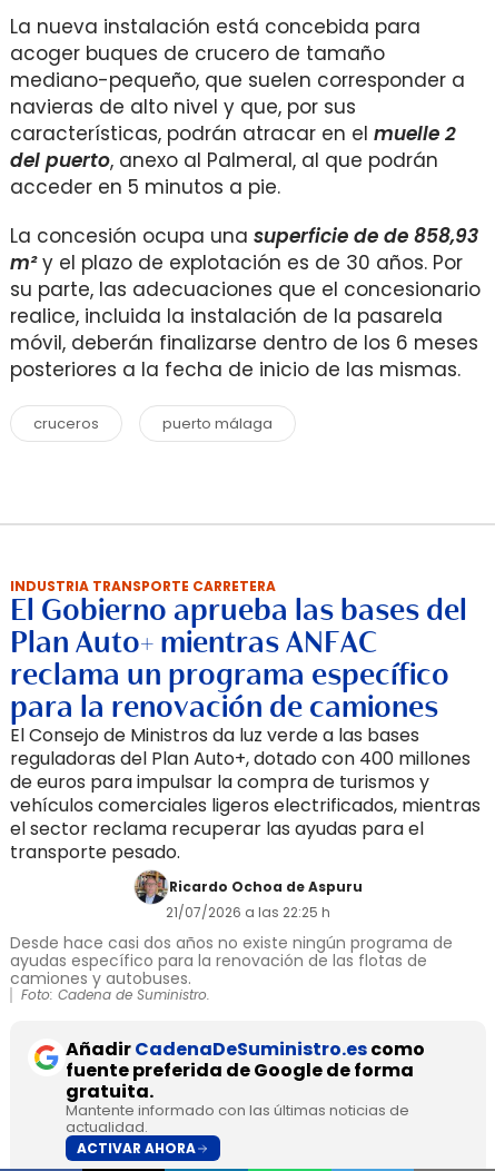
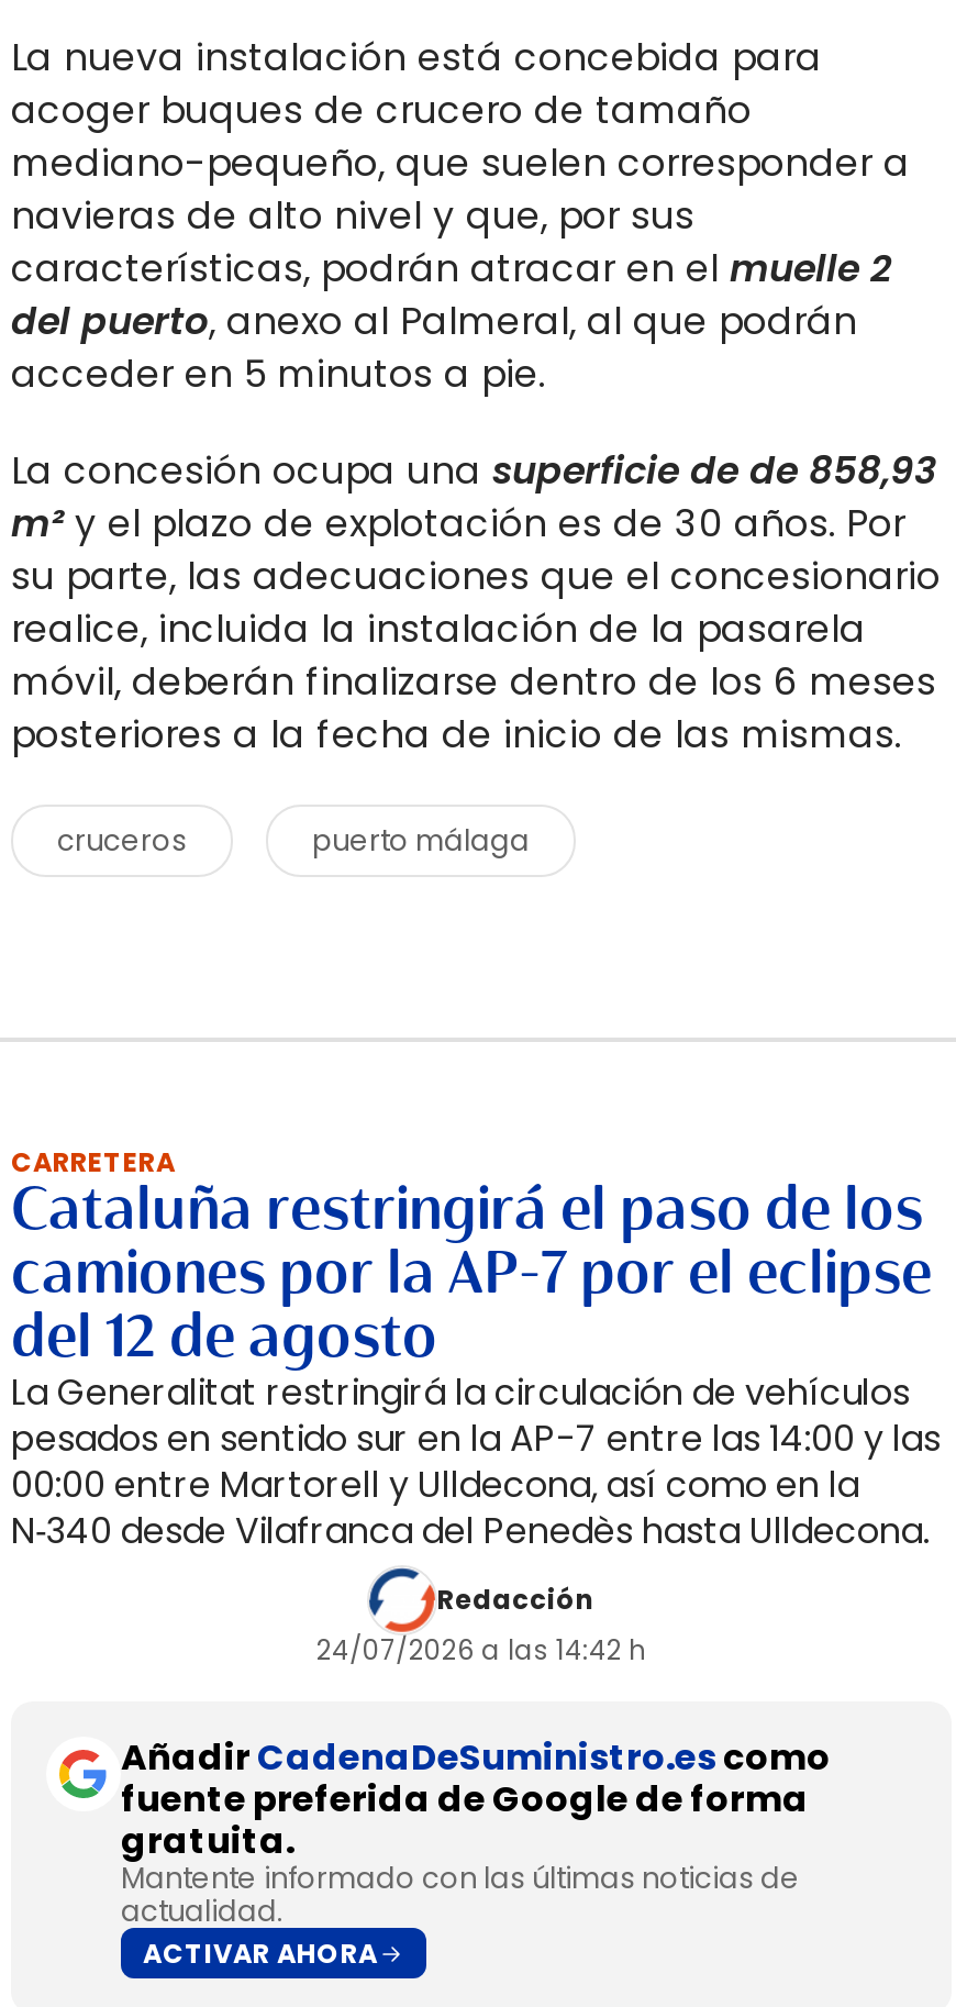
[10,577,481,865] INDUSTRIA TRANSPORTE CARRETERA | El Gobierno aprueba las bases del | Plan Auto+ mientras ANFAC | reclama un programa específico | para la renovación de camiones | El Consejo de Ministros da luz verde a las bases | reguladoras del Plan Auto+, dotado con 400 millones | de euros para impulsar la compra de turismos y | vehículos comerciales ligeros electrificados, mientras | el sector reclama recuperar las ayudas para el | transporte pesado. -> [11,1143,941,1556] CARRETERA | Cataluña restringirá el paso de los | camiones por la AP-7 por el eclipse | del 12 de agosto | La Generalitat restringirá la circulación de vehículos | pesados en sentido sur en la AP-7 entre las 14:00 y las | 00:00 entre Martorell y Ulldecona, así como en la | N‑340 desde Vilafranca del Penedès hasta Ulldecona.
[10,877,453,1004] Ricardo Ochoa de Aspuru | 21/07/2026 a las 22:25 h | Desde hace casi dos años no existe ningún programa de | ayudas específico para la renovación de las flotas de | camiones y autobuses. | Foto: Cadena de Suministro. -> [316,1581,646,1668] Redacción | 24/07/2026 a las 14:42 h

